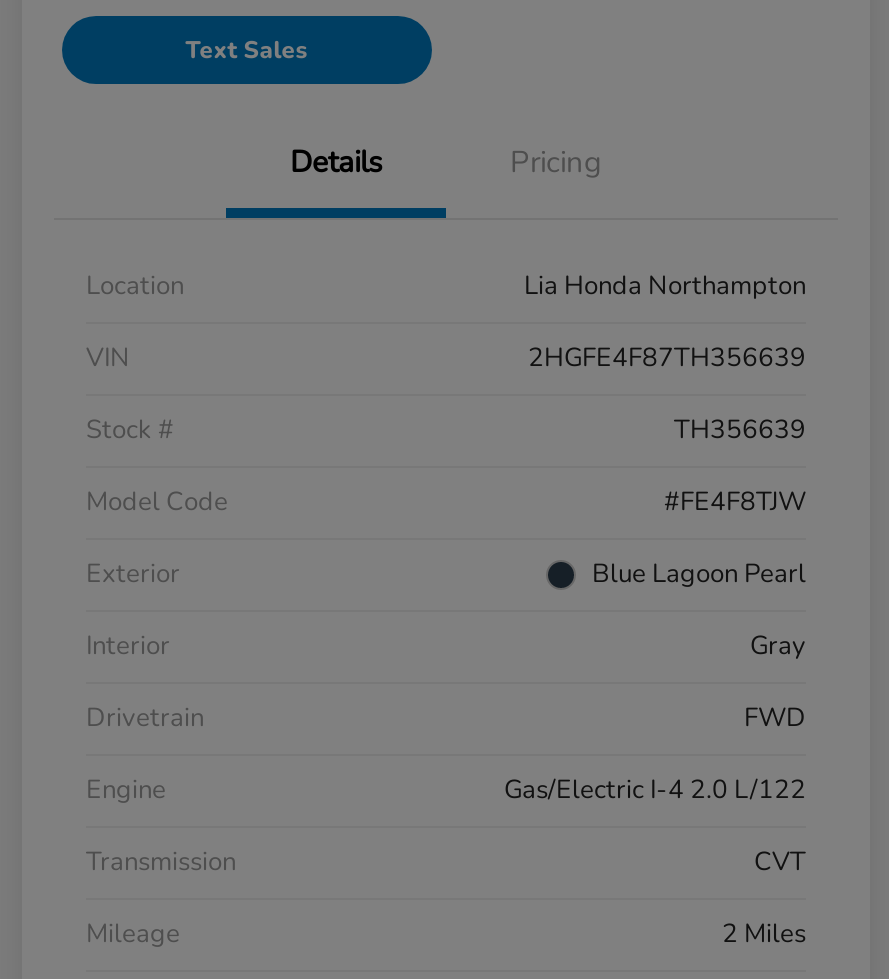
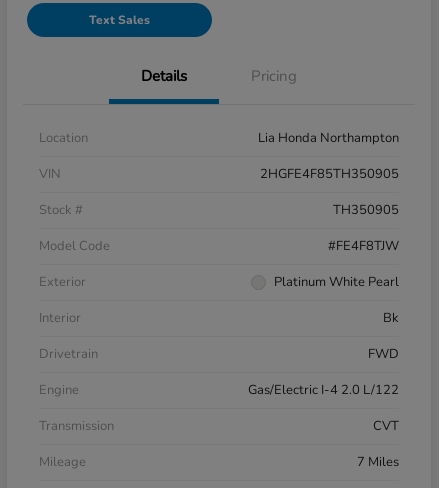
[528,340,806,376] 2HGFE4F87TH356639 -> [260,165,399,183] 2HGFE4F85TH350905
[674,412,806,448] TH356639 -> [333,201,399,219] TH350905
[592,556,806,592] Blue Lagoon Pearl -> [274,273,399,291] Platinum White Pearl
[750,628,806,664] Gray -> [383,309,399,327] Bk
[722,916,806,952] 2 Miles -> [357,453,399,471] 7 Miles

